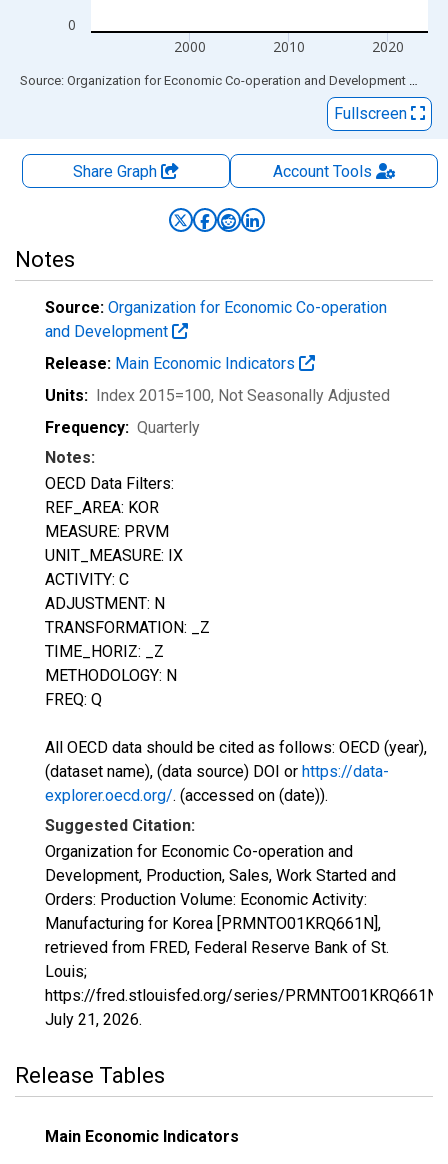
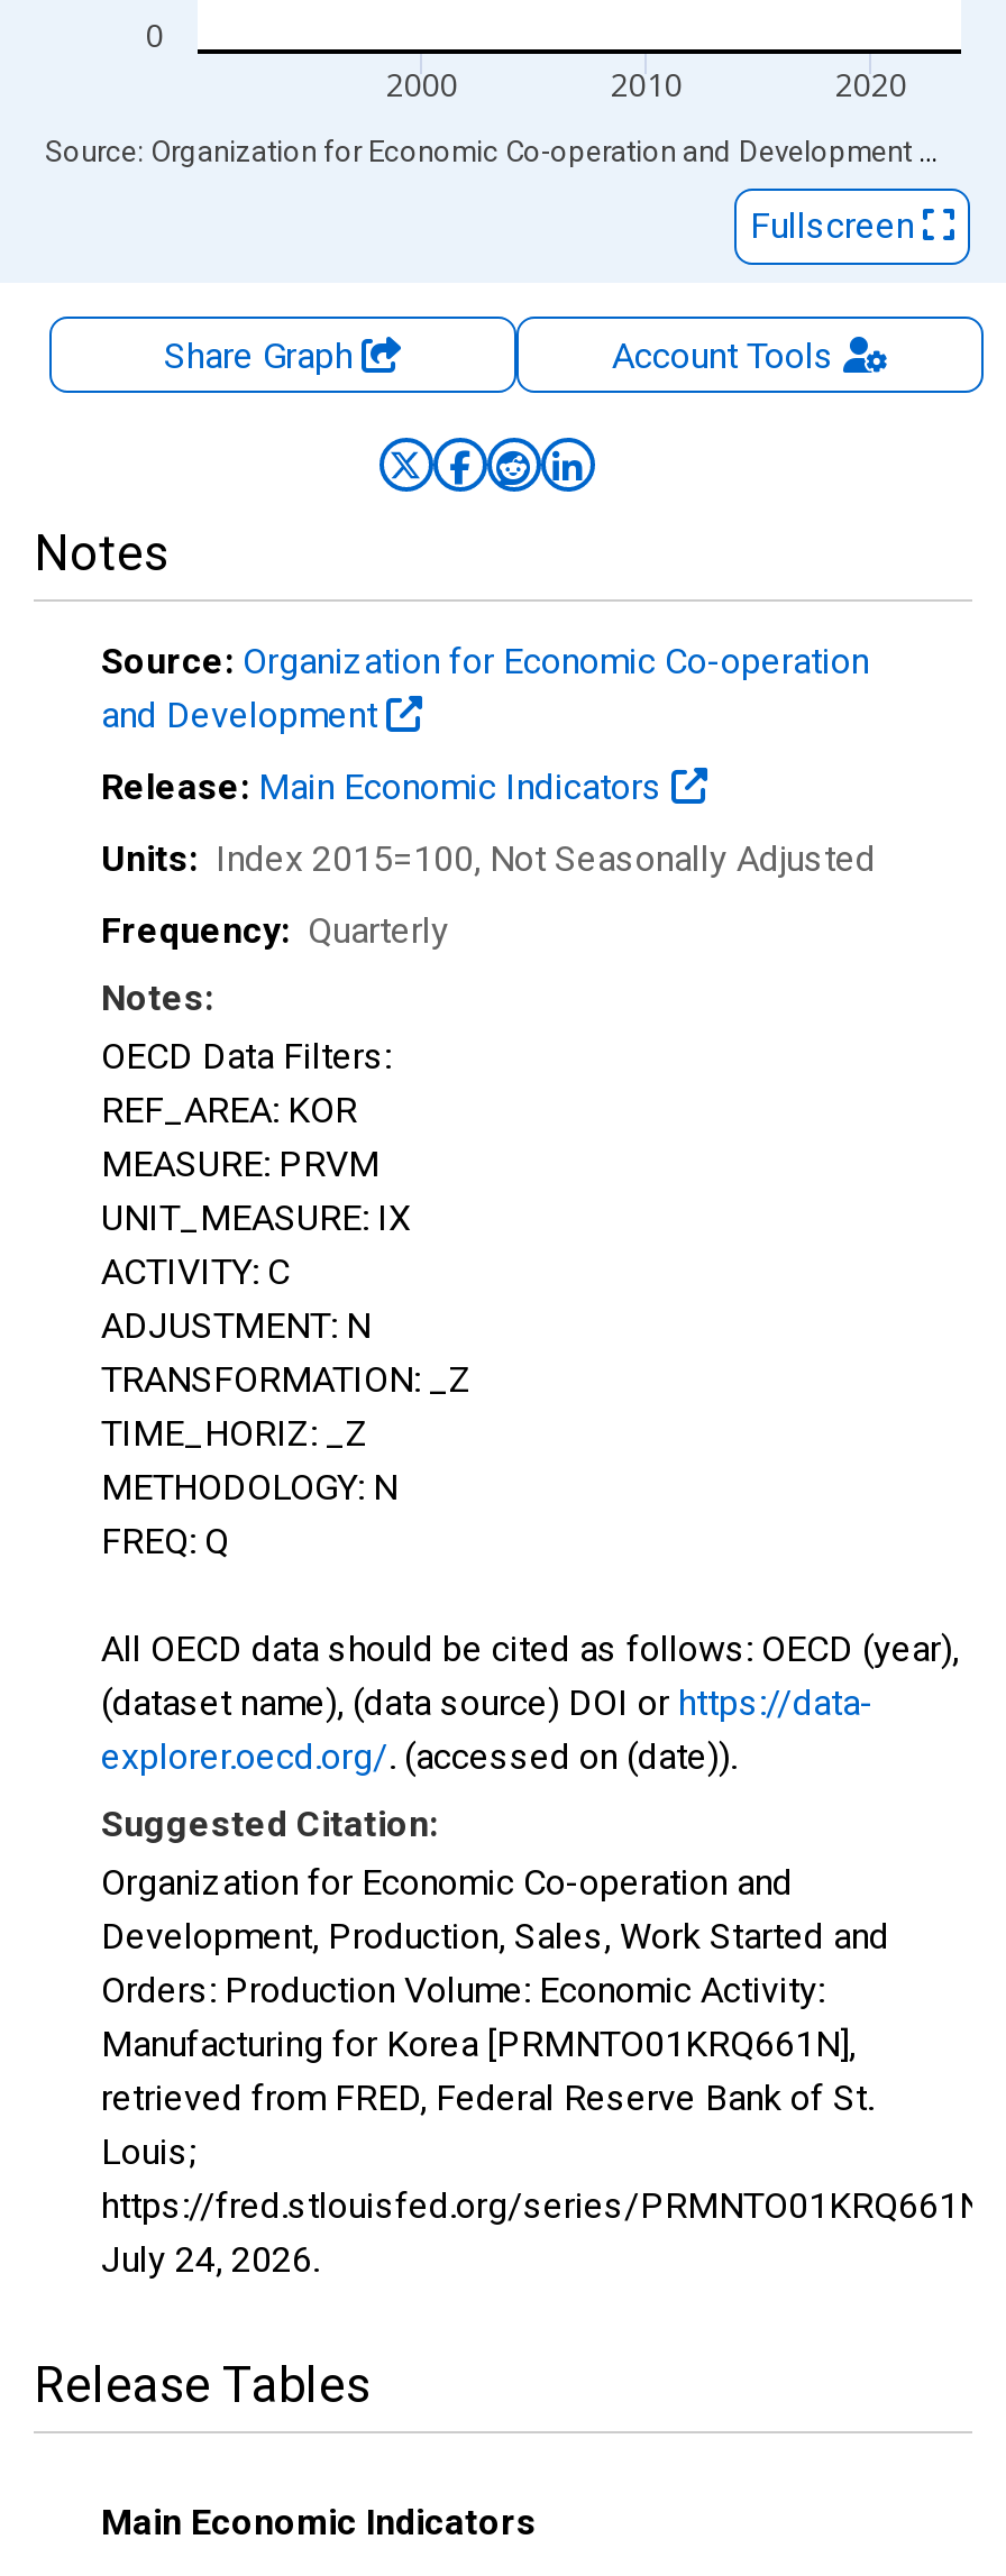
[45,1010,142,1029] July 21, 2026. -> [101,2238,319,2281] July 24, 2026.

